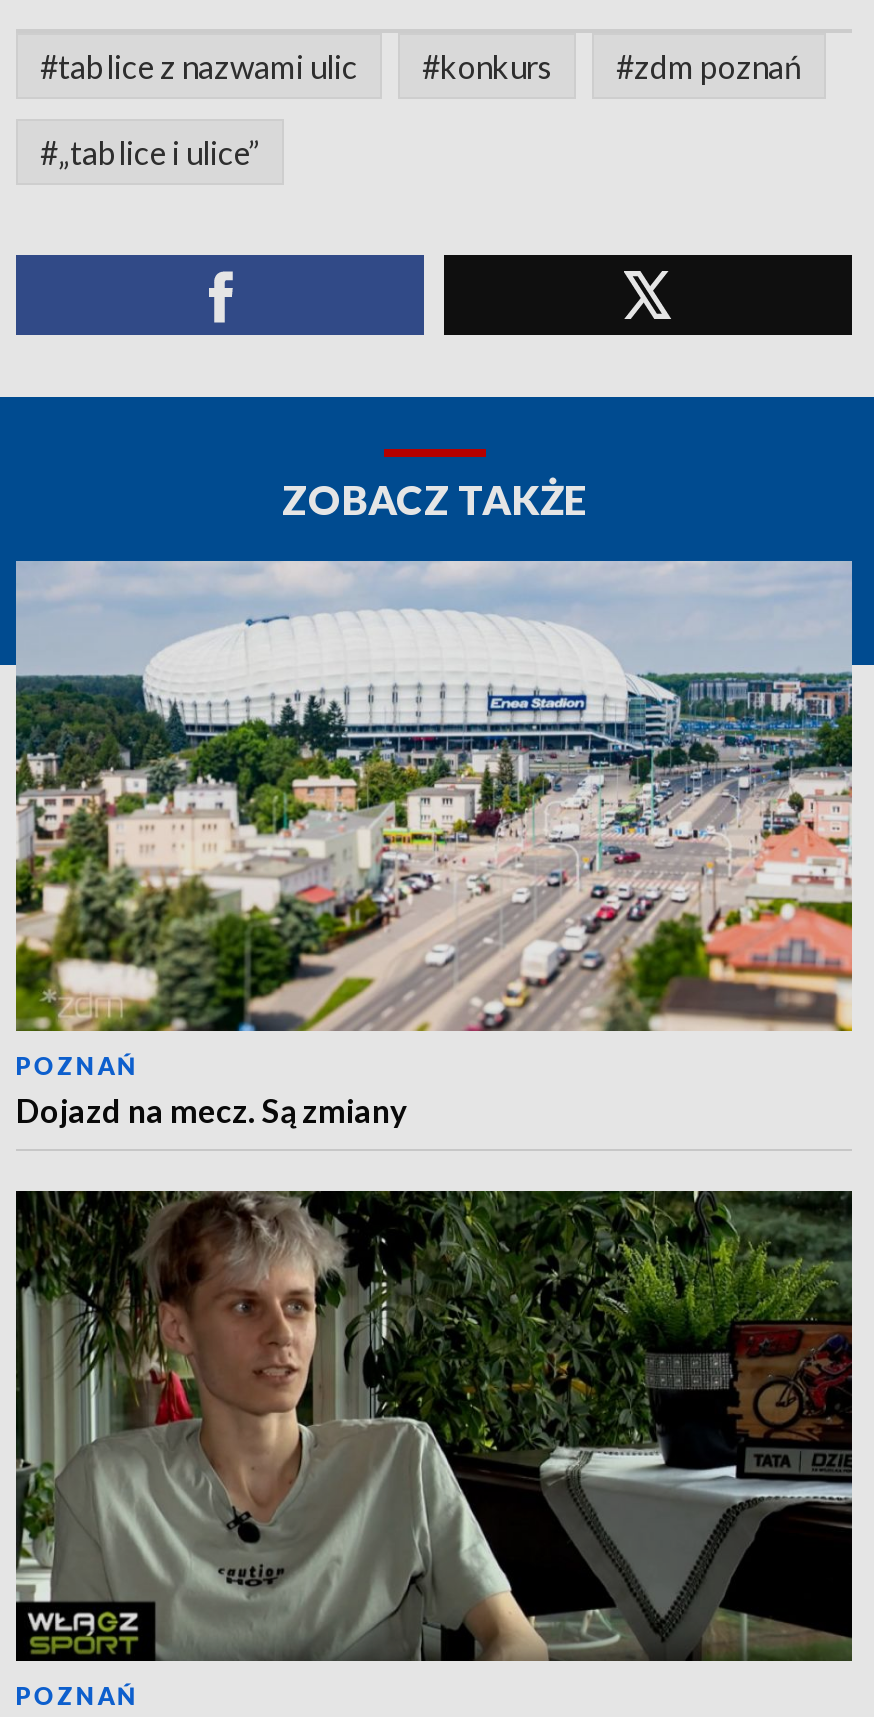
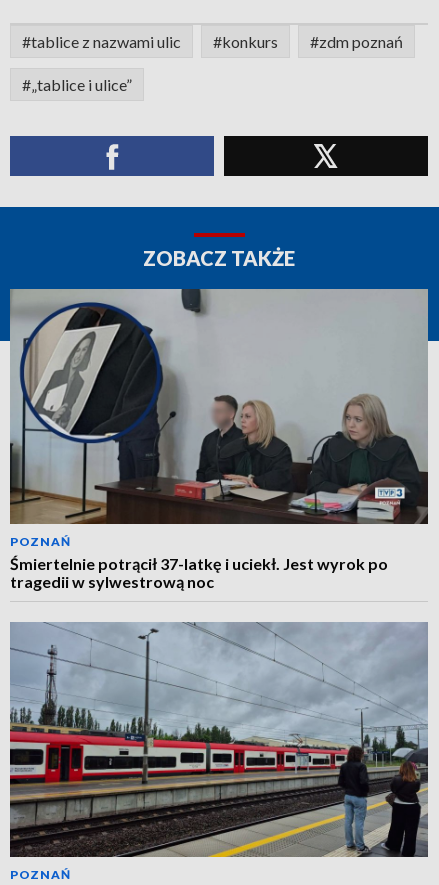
[14,559,854,1129] [image] | Dojazd na mecz. Są zmiany -> [9,288,429,591] [image] | Śmiertelnie potrącił 37-latkę i uciekł. Jest wyrok po | tragedii w sylwestrową noc
[14,1189,854,1663] [image] -> [9,622,428,858] [image]

